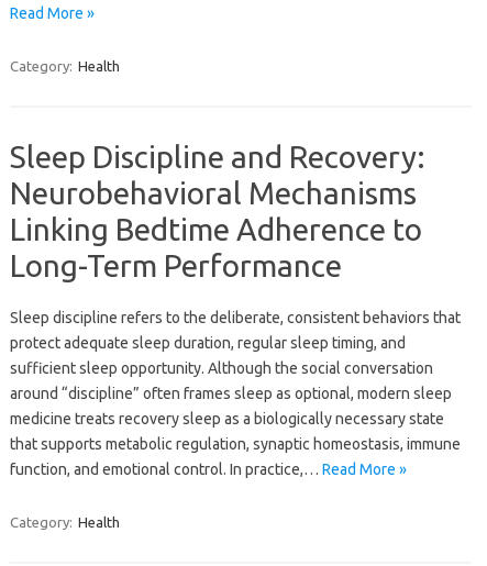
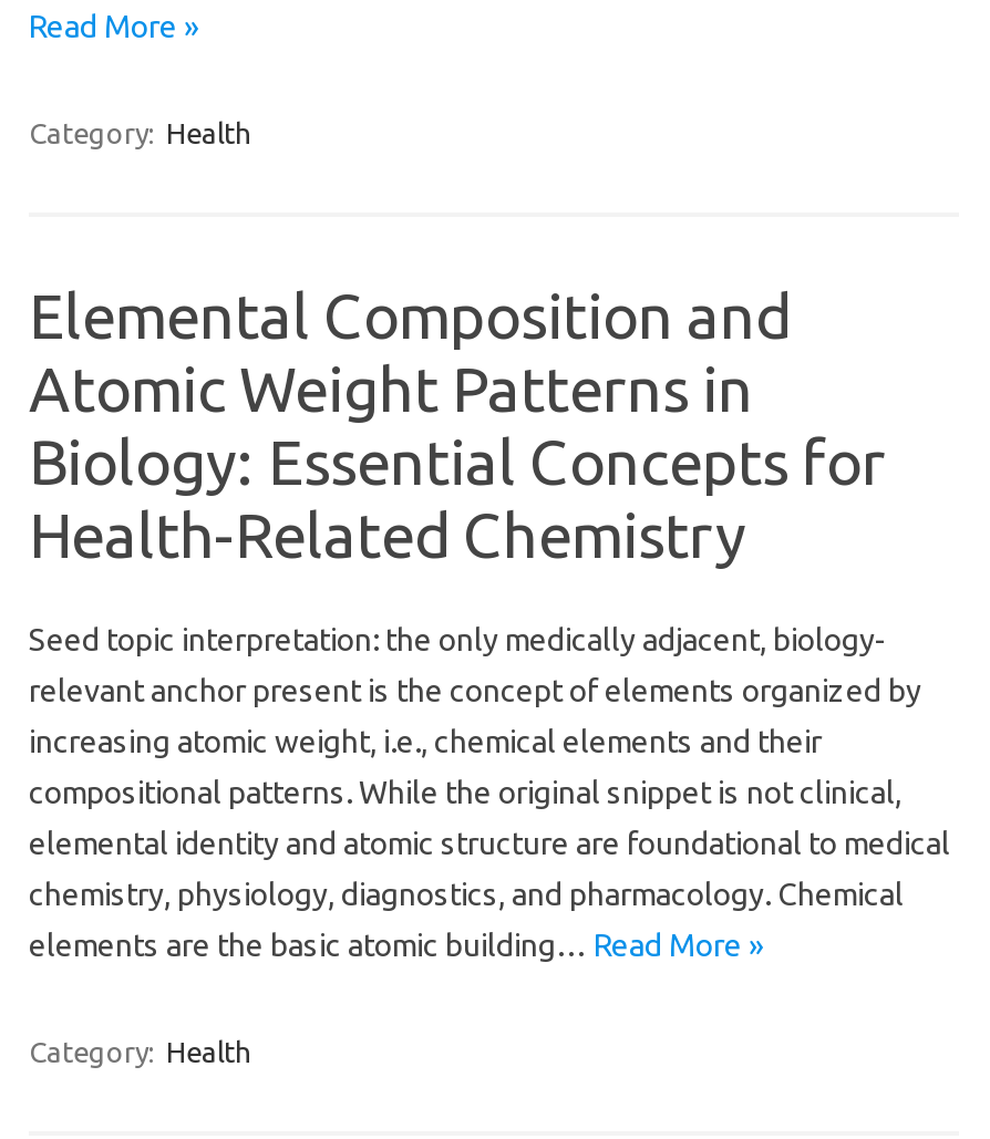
[10,140,425,282] Sleep Discipline and Recovery: | Neurobehavioral Mechanisms | Linking Bedtime Adherence to | Long-Term Performance -> [29,281,886,569] Elemental Composition and | Atomic Weight Patterns in | Biology: Essential Concepts for | Health-Related Chemistry
[10,309,461,478] Sleep discipline refers to the deliberate, consistent behaviors that | protect adequate sleep duration, regular sleep timing, and | sufficient sleep opportunity. Although the social conversation | around “discipline” often frames sleep as optional, modern sleep | medicine treats recovery sleep as a biologically necessary state | that supports metabolic regulation, synaptic homeostasis, immune | function, and emotional control. In practice,… Read More » -> [29,622,950,963] Seed topic interpretation: the only medically adjacent, biology- | relevant anchor present is the concept of elements organized by | increasing atomic weight, i.e., chemical elements and their | compositional patterns. While the original snippet is not clinical, | elemental identity and atomic structure are foundational to medical | chemistry, physiology, diagnostics, and pharmacology. Chemical | elements are the basic atomic building… Read More »

